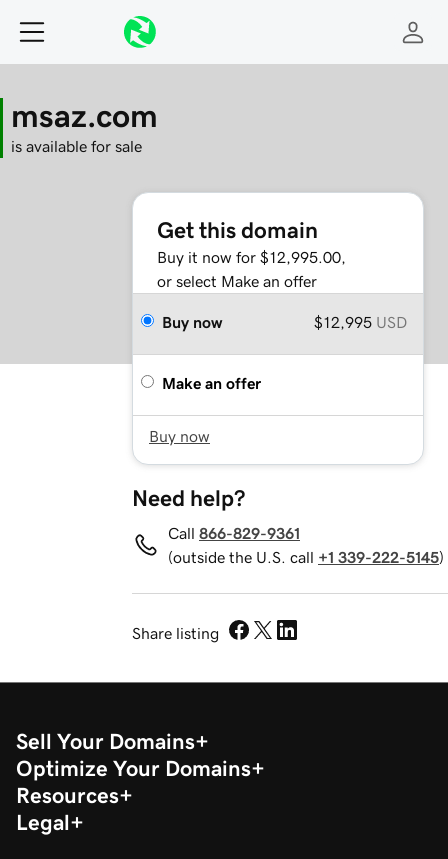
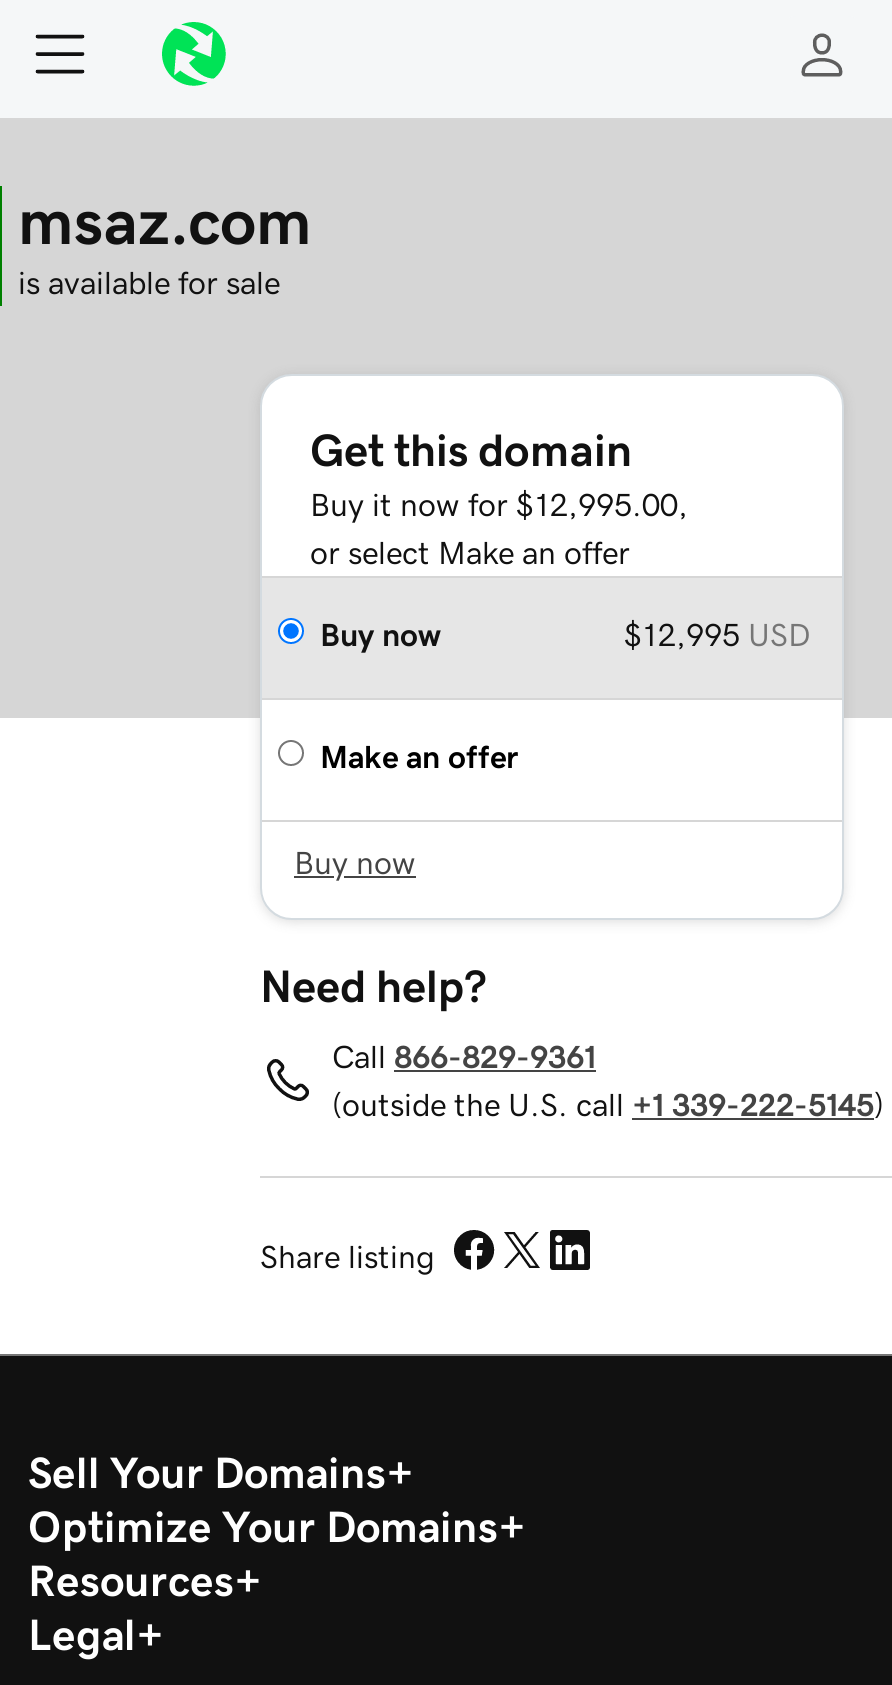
none -> [160,20,228,88] [image]
[123,15,157,49] [image] -> none

